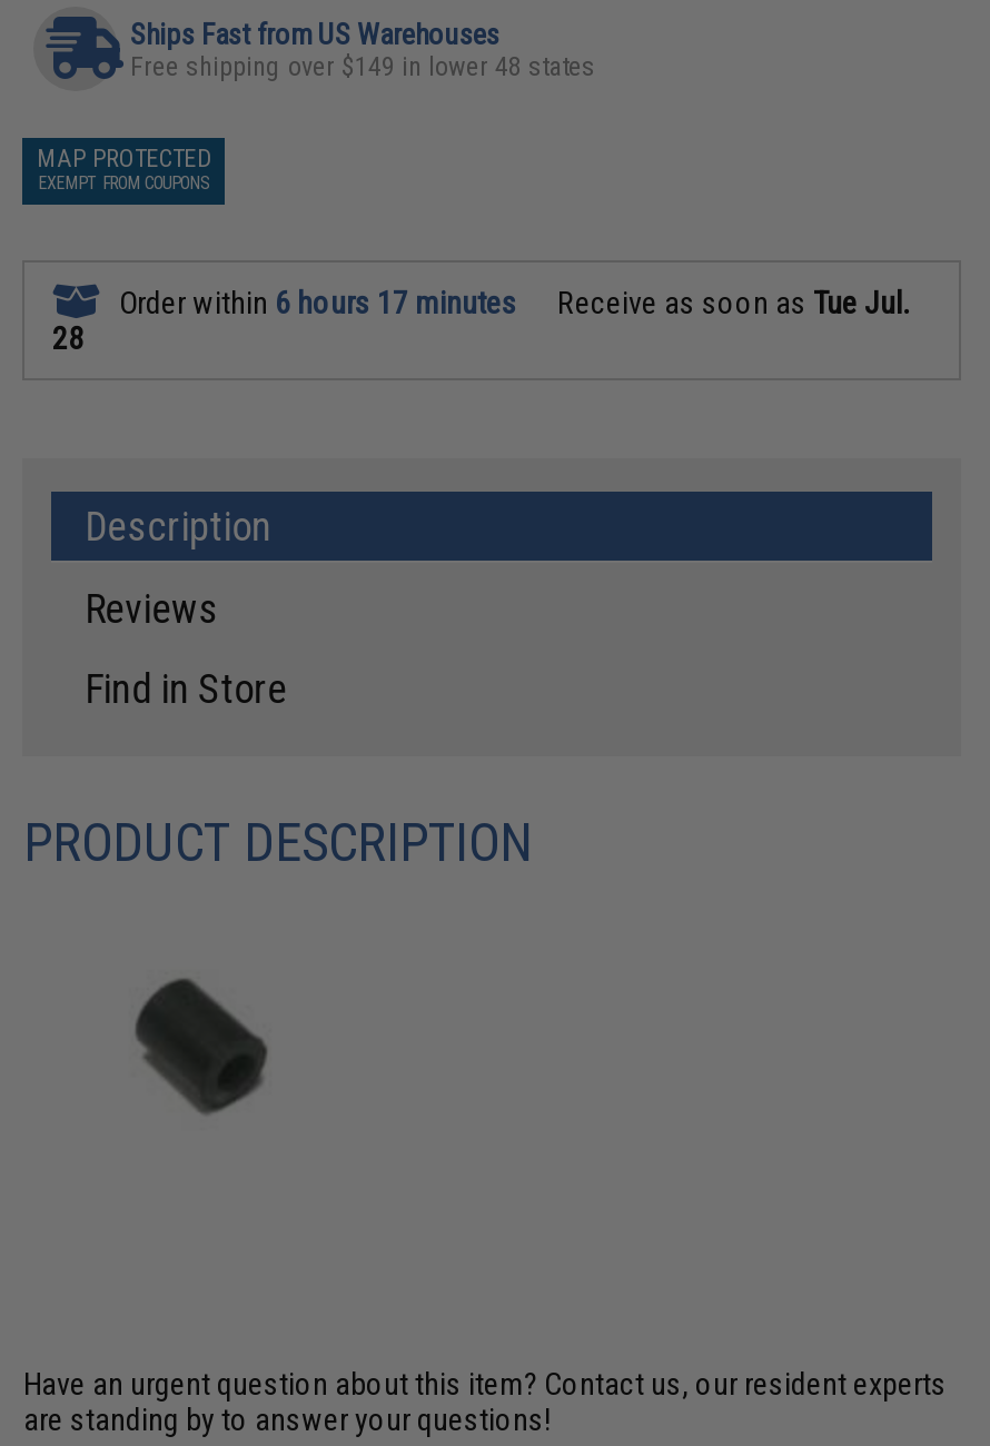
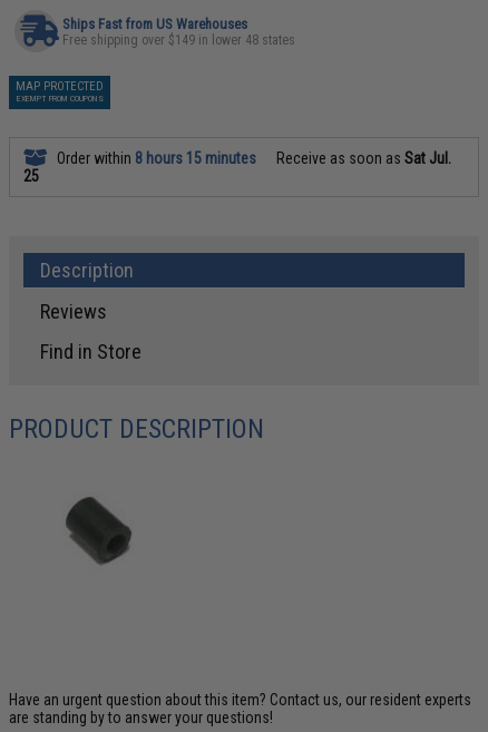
[112,284,517,319] Order within 6 hours 17 minutes -> [54,149,257,167] Order within 8 hours 15 minutes
[550,284,909,319] Receive as soon as Tue Jul. -> [273,149,452,167] Receive as soon as Sat Jul.
[52,319,83,355] 28 -> [24,167,39,184] 25

